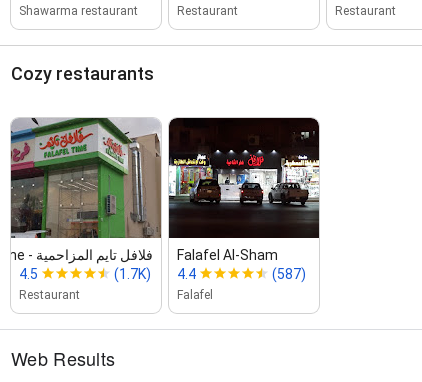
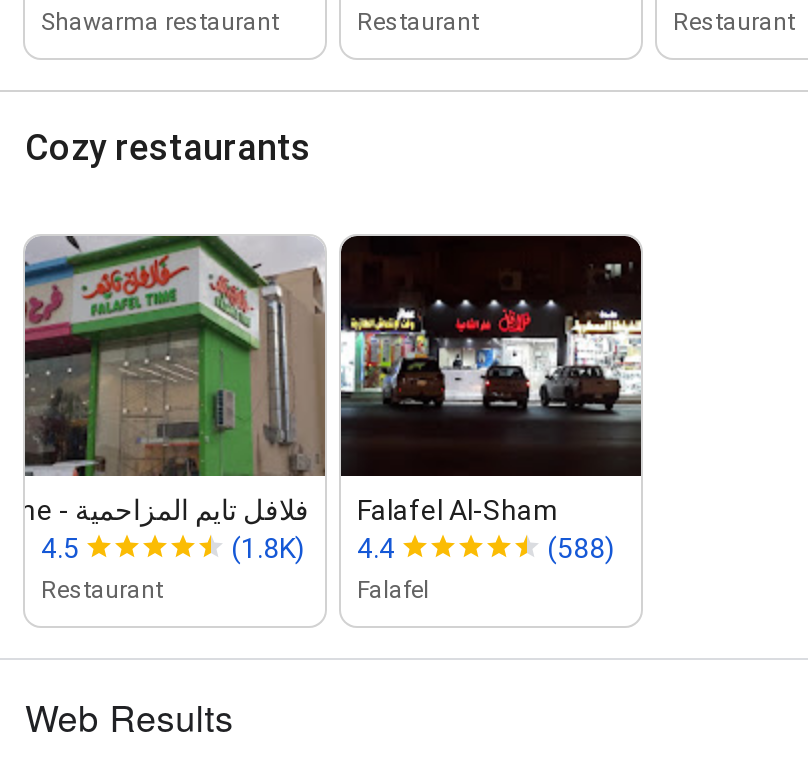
[114,266,196,282] (1.7K) 4.4 -> [231,531,395,563] (1.8K) 4.4
[272,266,306,282] (587) -> [547,531,615,563] (588)

